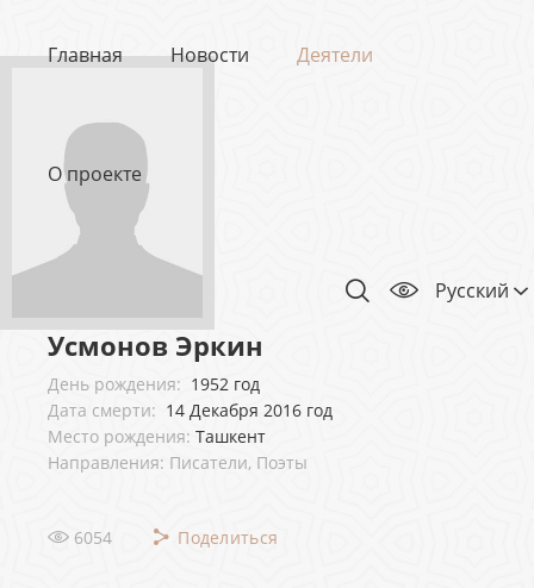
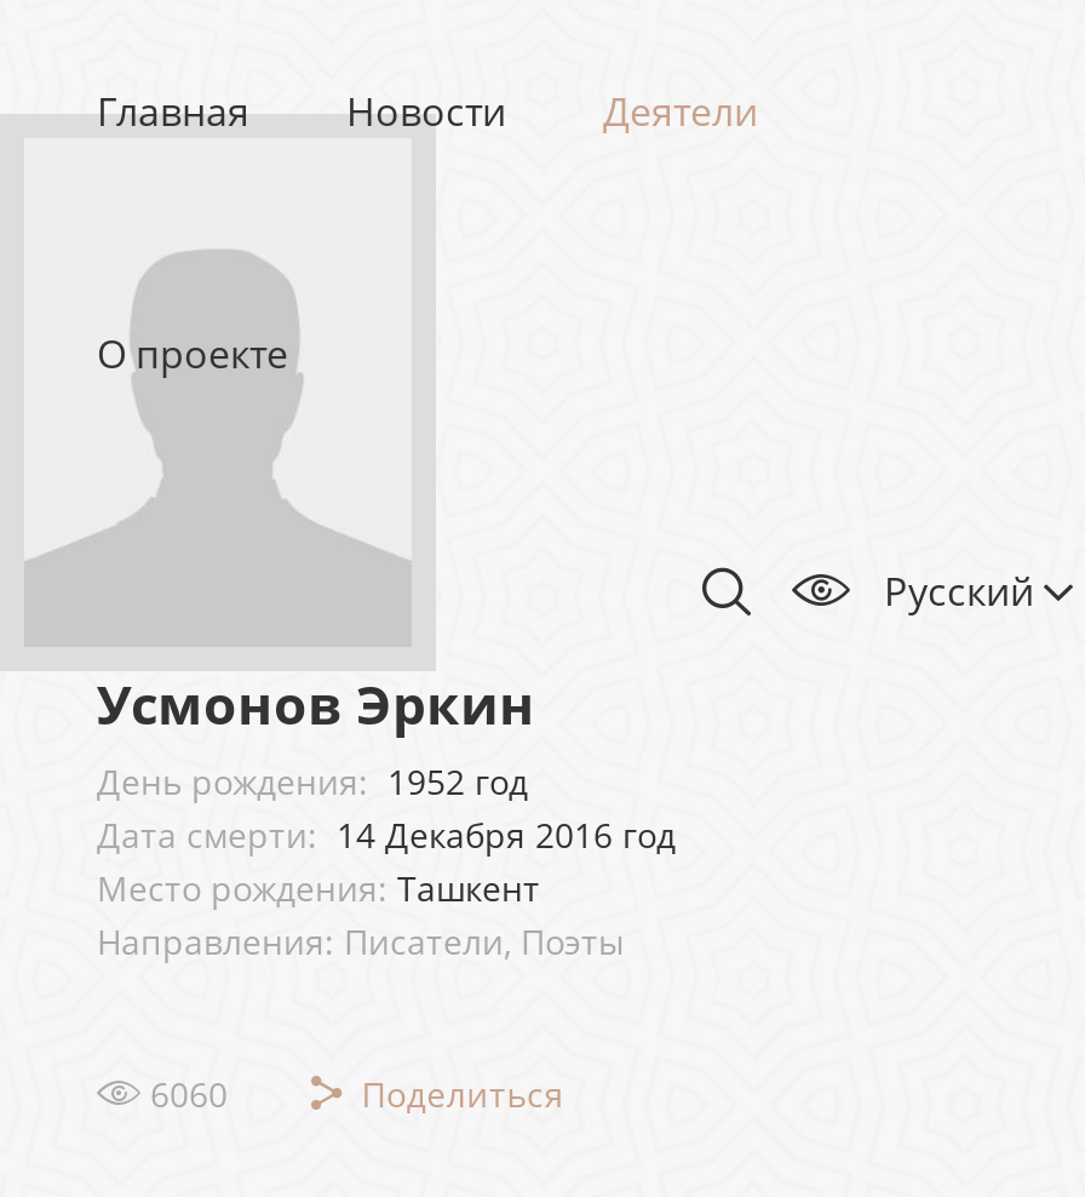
[74,526,112,548] 6054 -> [150,1071,228,1117] 6060

